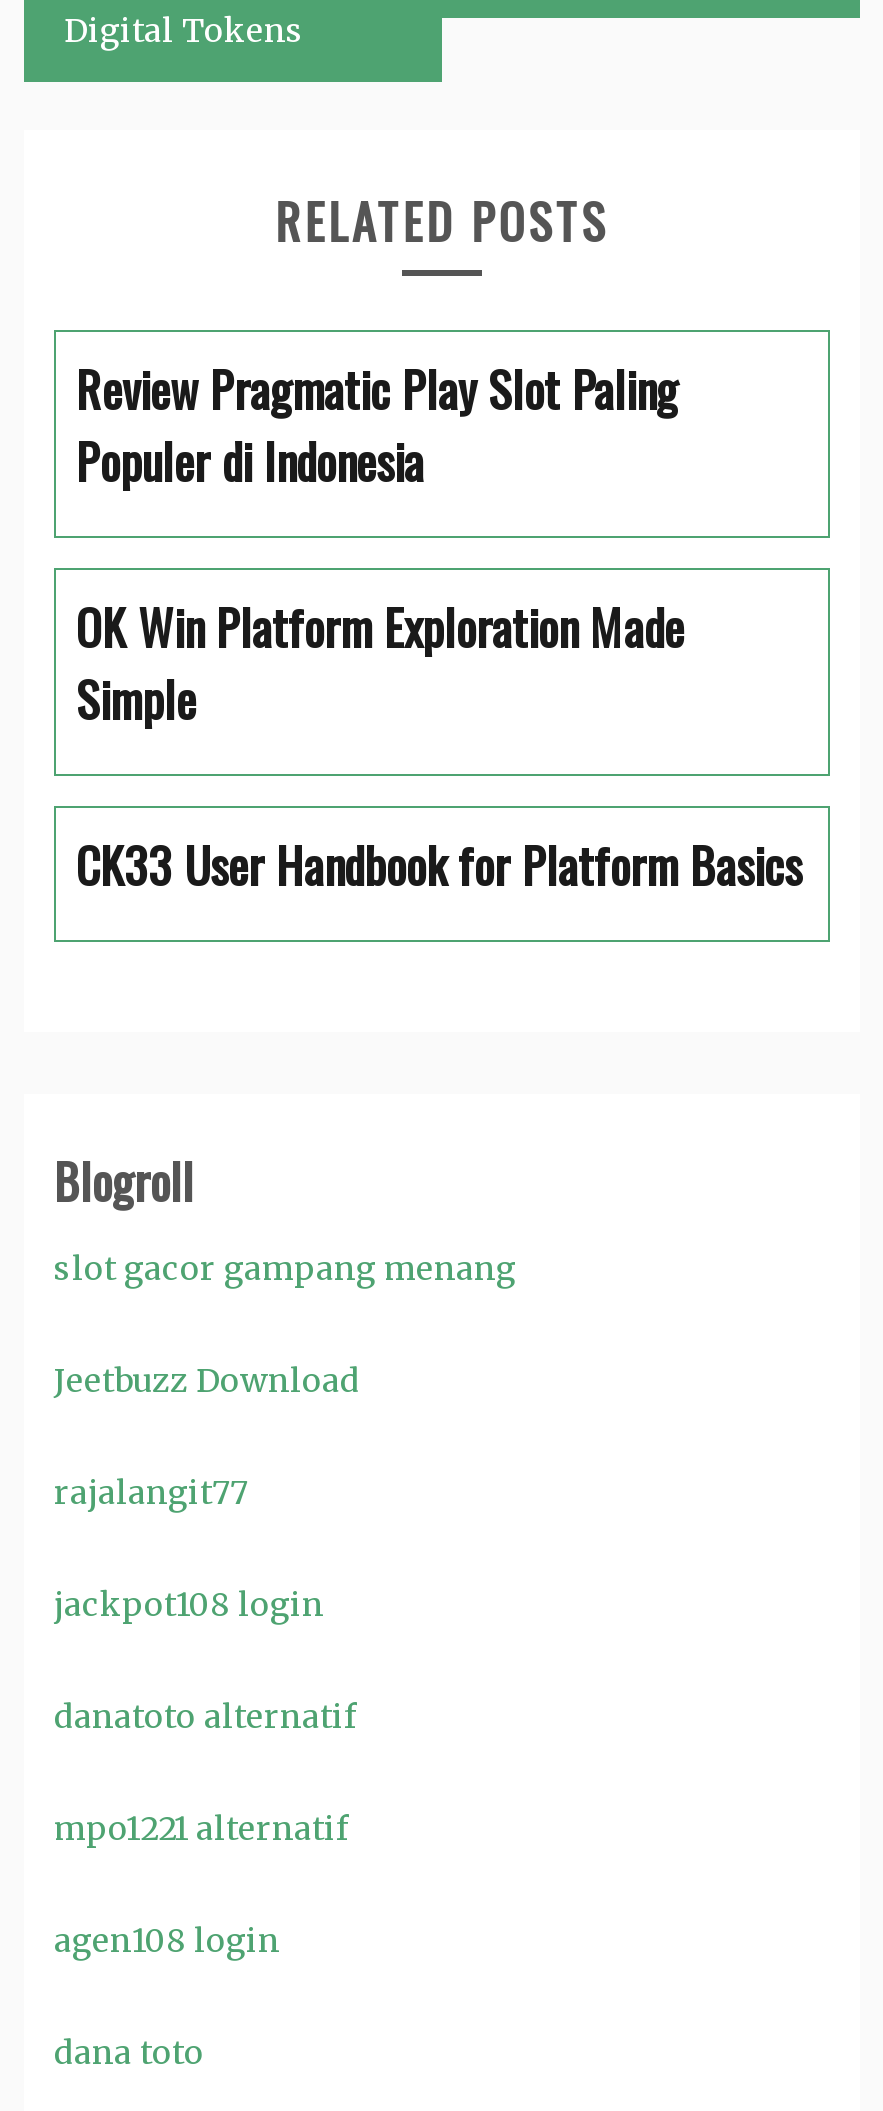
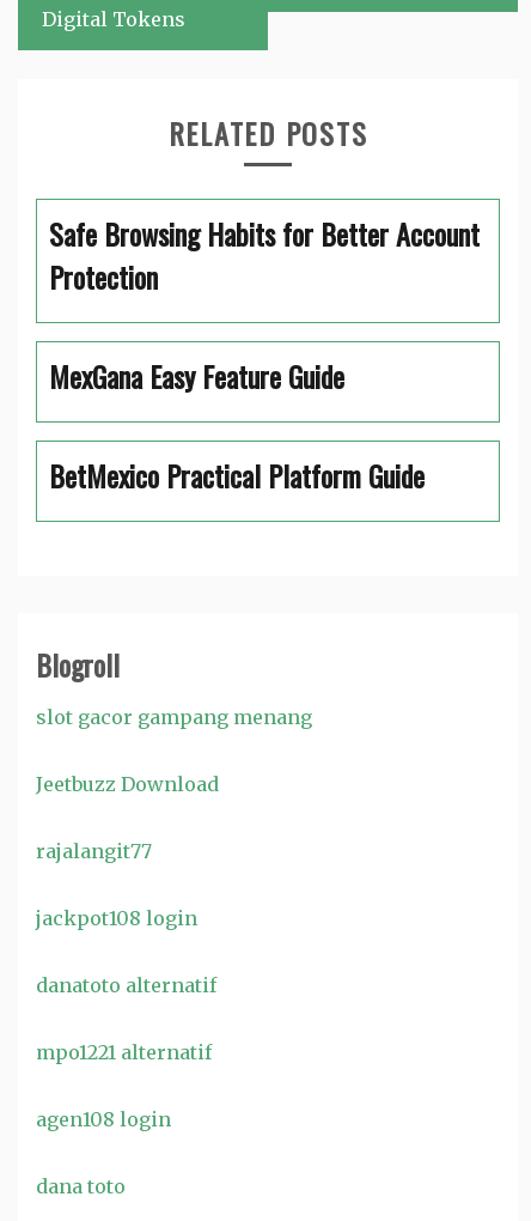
[76,352,678,496] Review Pragmatic Play Slot Paling | Populer di Indonesia -> [49,212,480,298] Safe Browsing Habits for Better Account | Protection
[76,590,684,734] OK Win Platform Exploration Made | Simple -> [49,354,344,397] MexGana Easy Feature Guide
[76,828,802,900] CK33 User Handbook for Platform Basics -> [49,454,425,497] BetMexico Practical Platform Guide

